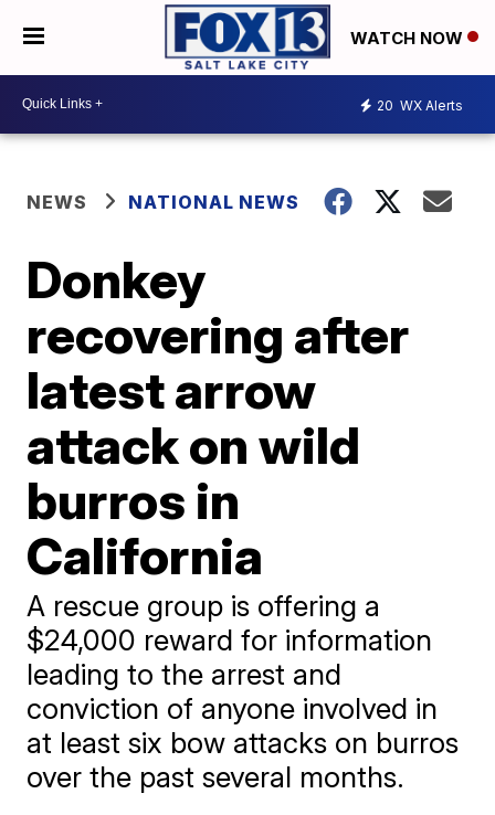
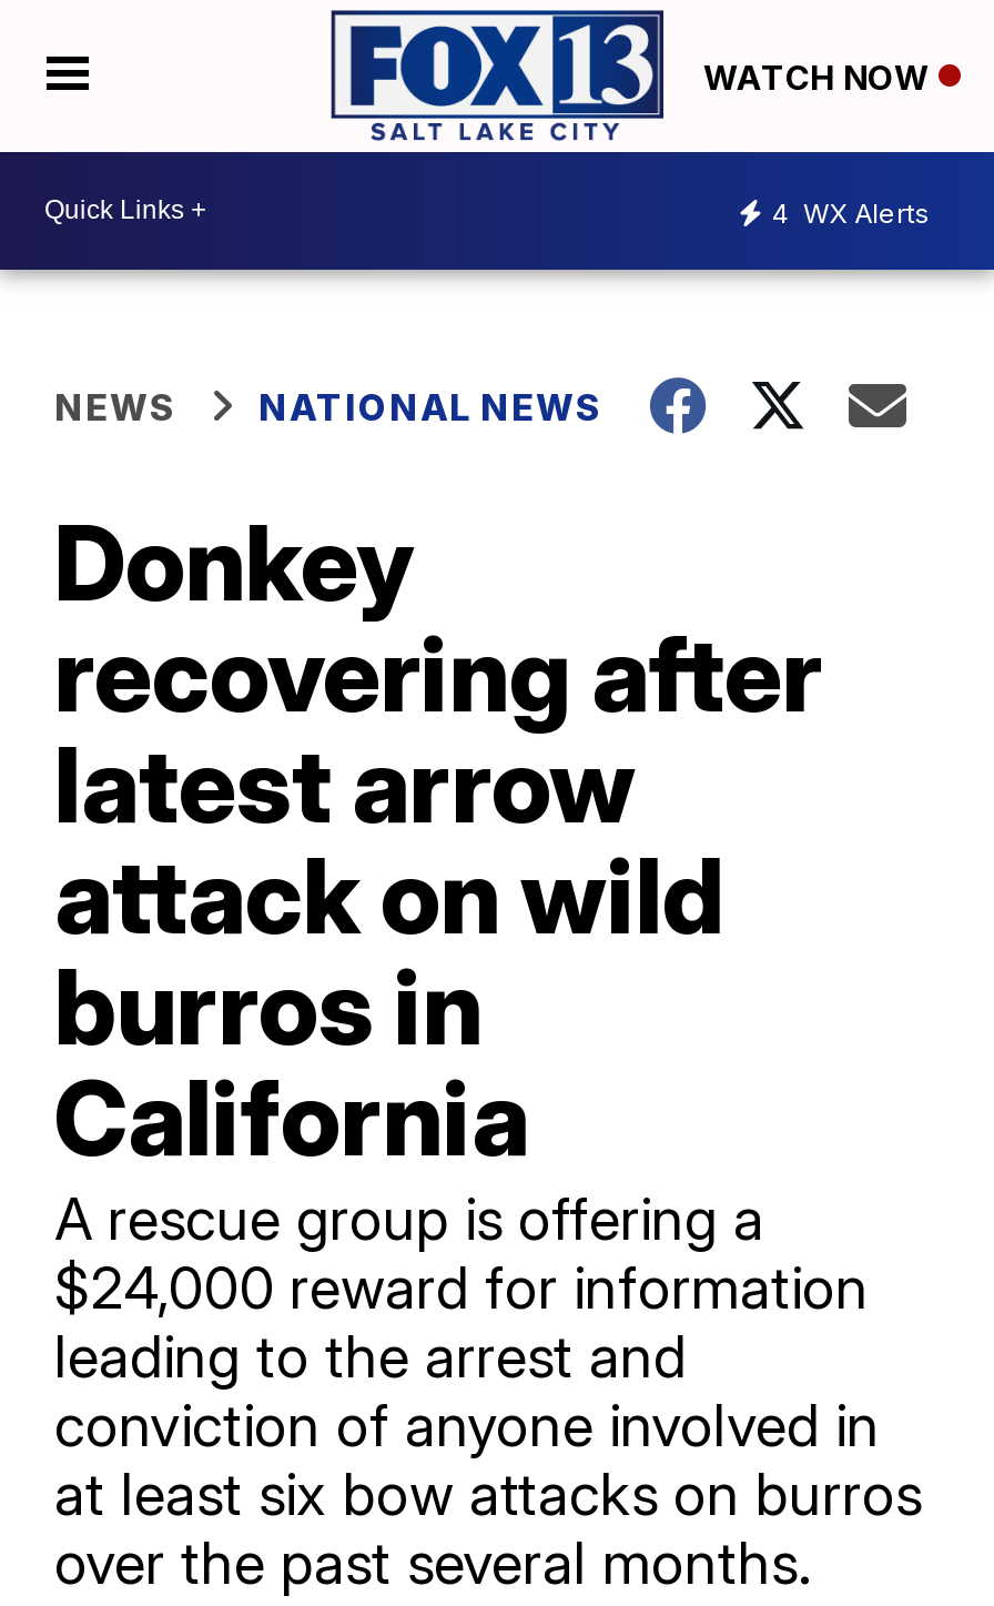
[377,97,463,114] 20 WX Alerts -> [772,197,930,230] 4 WX Alerts

